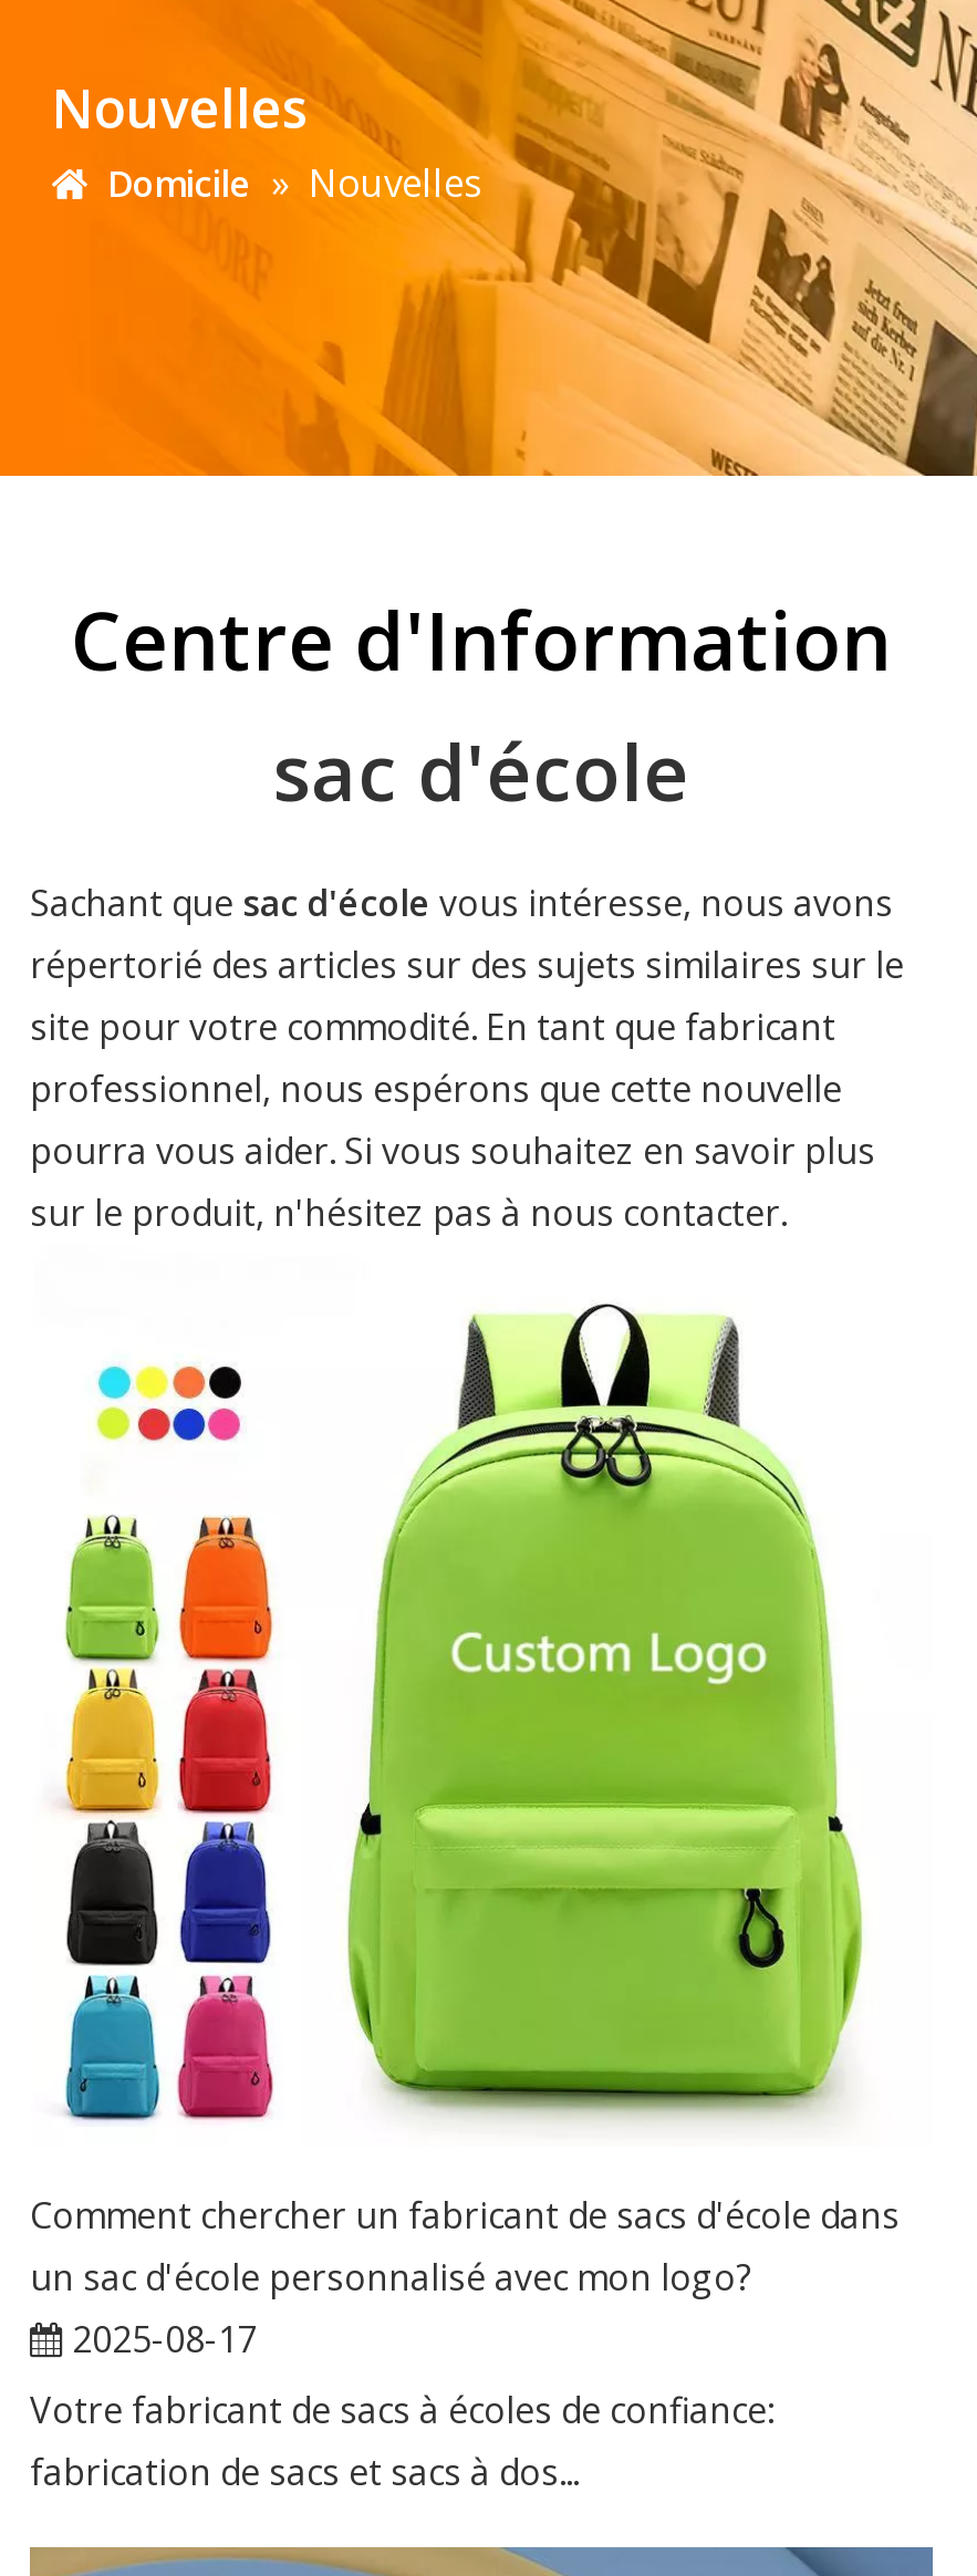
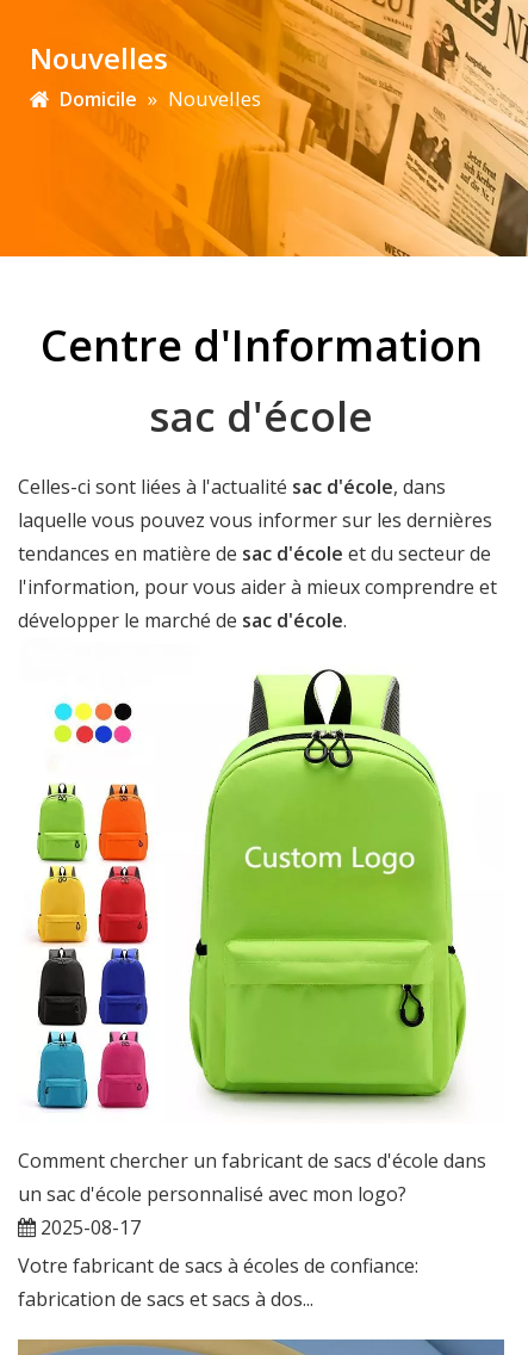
[30,879,904,1237] Sachant que sac d'école vous intéresse, nous avons | répertorié des articles sur des sujets similaires sur le | site pour votre commodité. En tant que fabricant | professionnel, nous espérons que cette nouvelle | pourra vous aider. Si vous souhaitez en savoir plus | sur le produit, n'hésitez pas à nous contacter. -> [18,474,497,633] Celles-ci sont liées à l'actualité sac d'école, dans | laquelle vous pouvez vous informer sur les dernières | tendances en matière de sac d'école et du secteur de | l'information, pour vous aider à mieux comprendre et | développer le marché de sac d'école.

